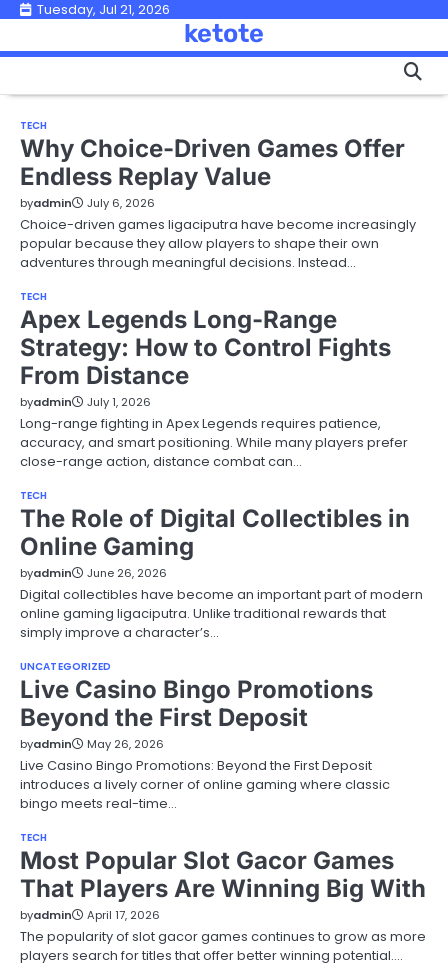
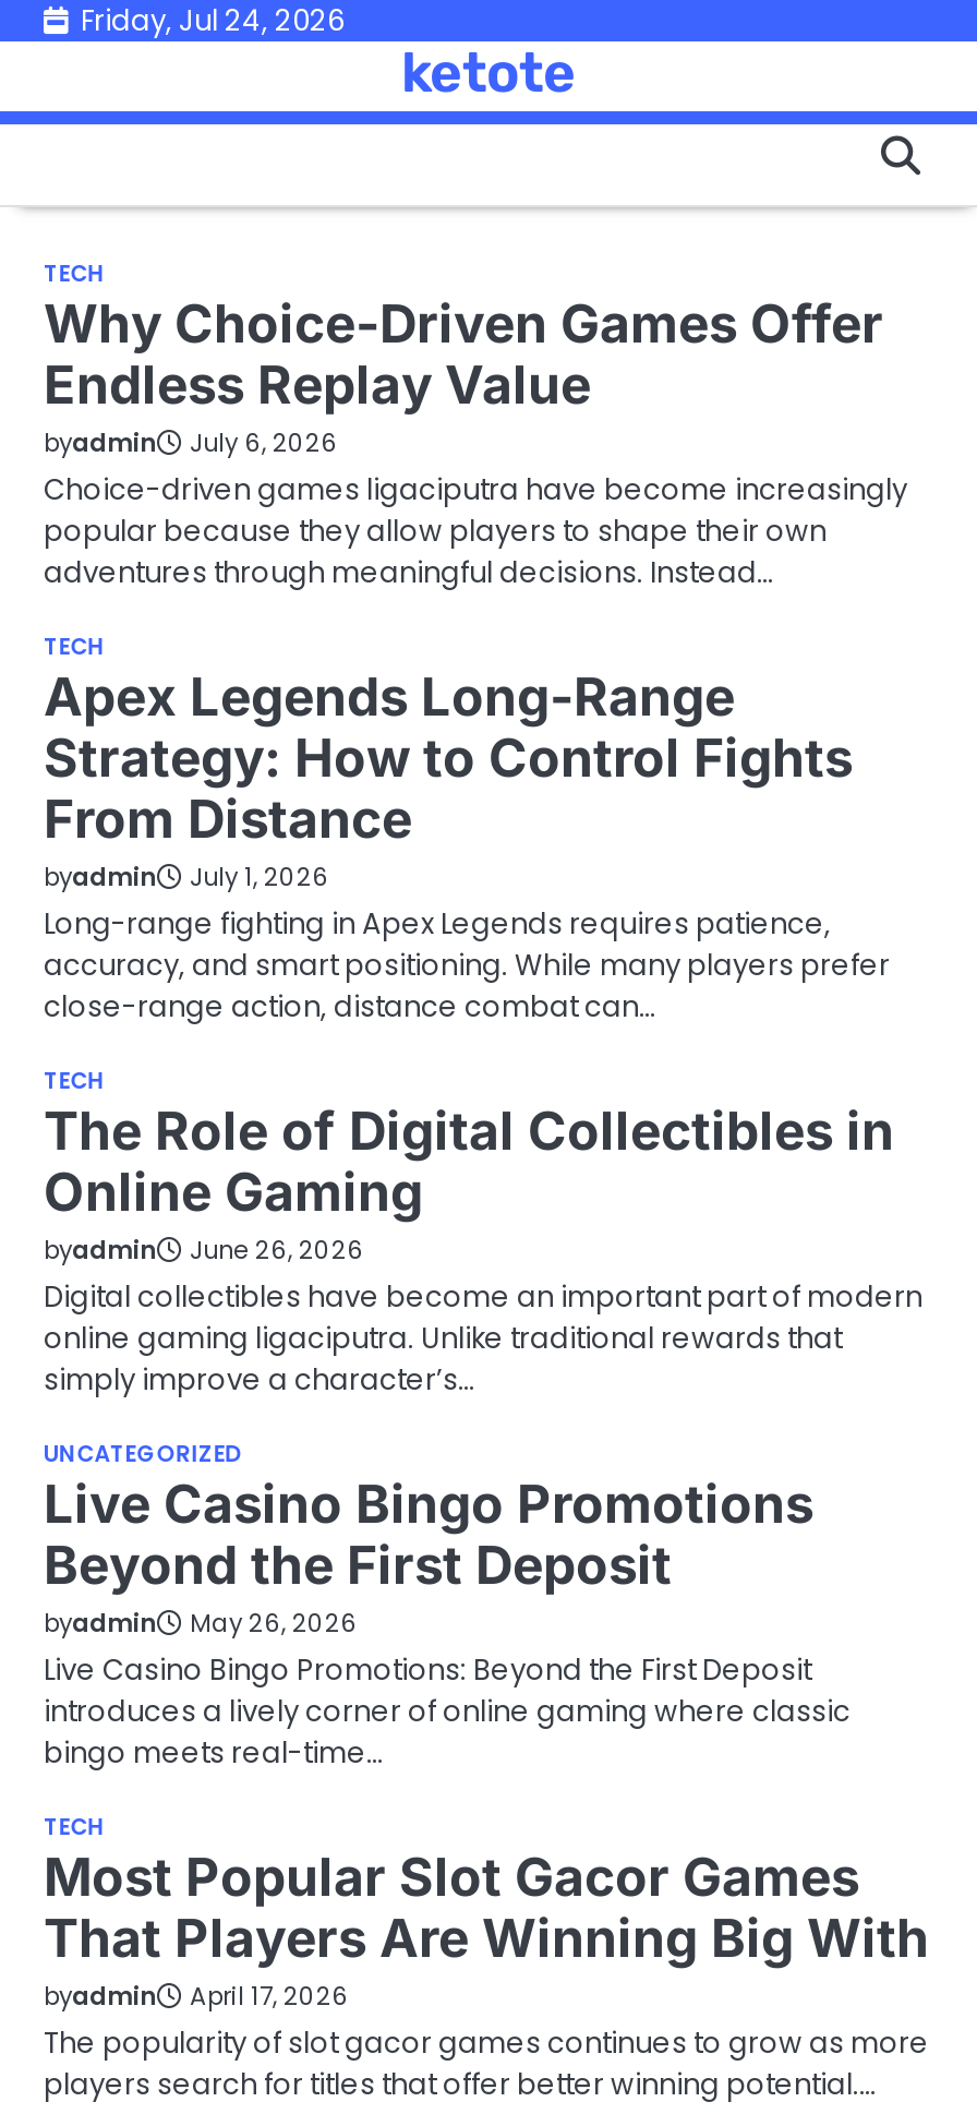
[37,0,170,19] Tuesday, Jul 21, 2026 -> [81,0,345,41] Friday, Jul 24, 2026

